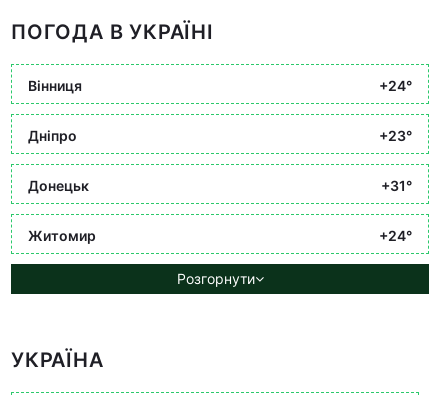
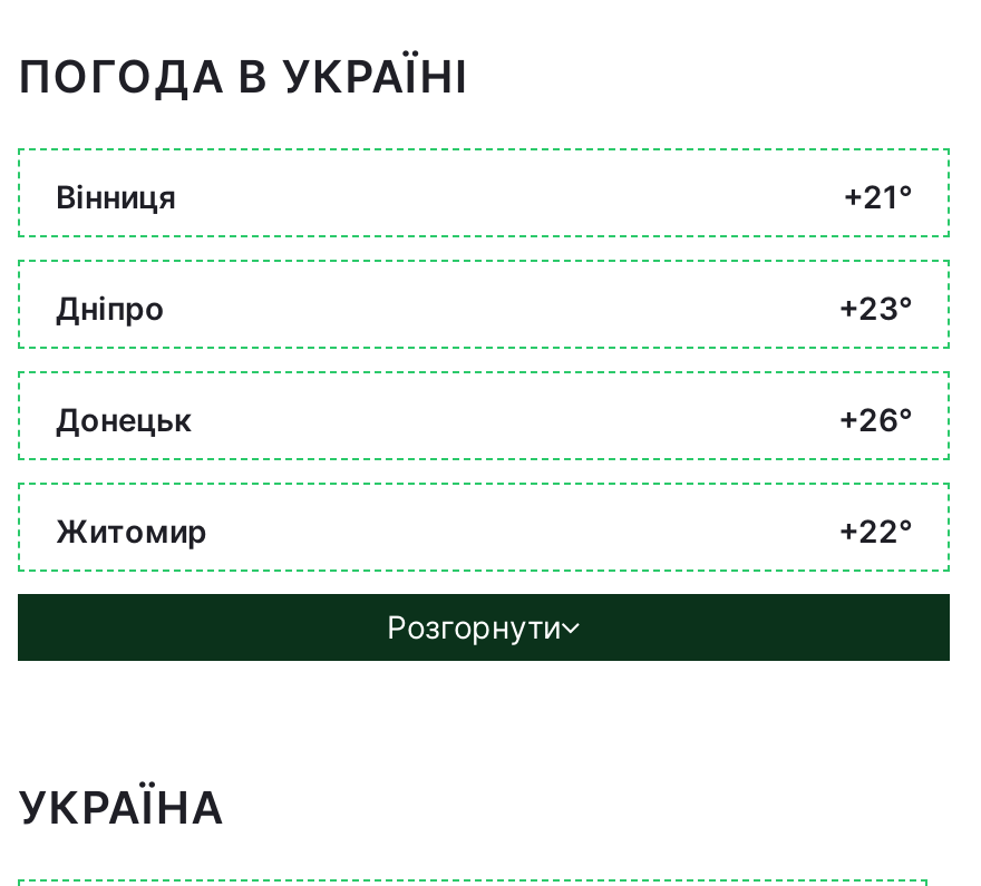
[379,76,412,93] +24° -> [843,176,912,214] +21°
[381,176,412,193] +31° -> [838,399,912,437] +26°
[379,226,412,243] +24° -> [838,510,912,548] +22°

